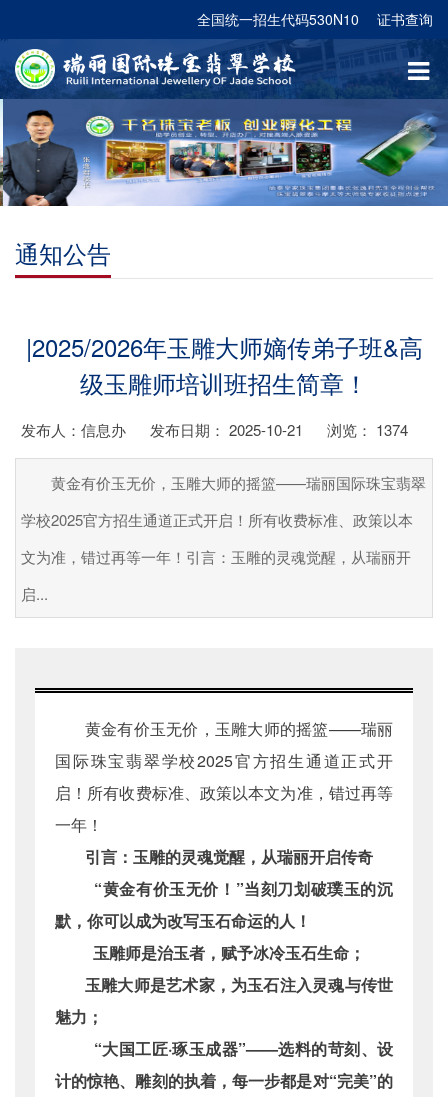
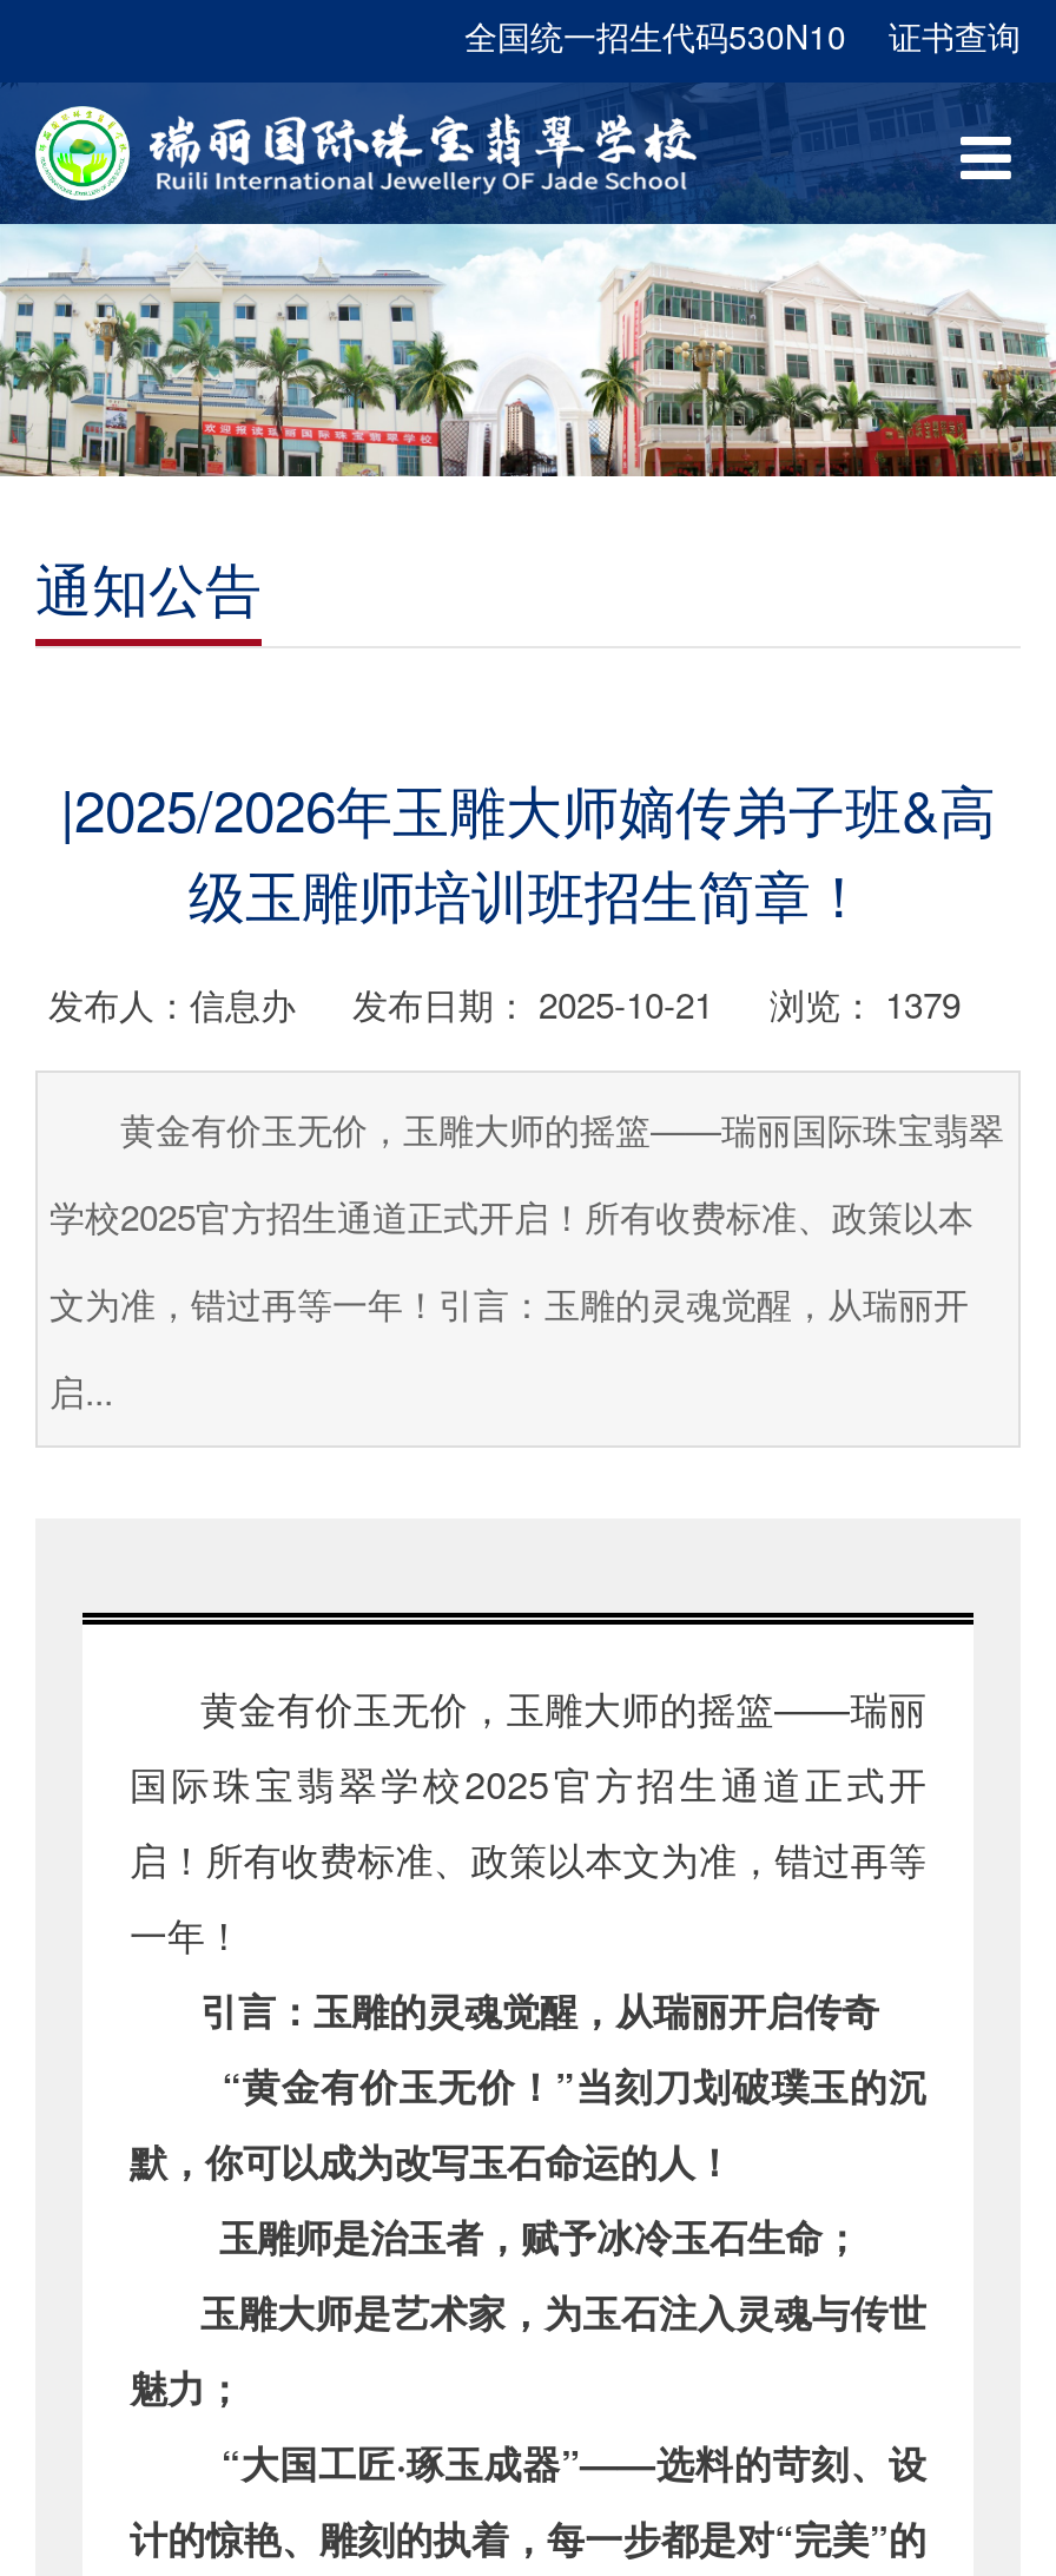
[3,99,445,207] [image] -> [7,222,1049,479] [image]
[20,419,407,440] 发布人：信息办 发布日期： 2025-10-21 浏览：1374 -> [48,979,961,1028] 发布人：信息办 发布日期： 2025-10-21 浏览：1379

